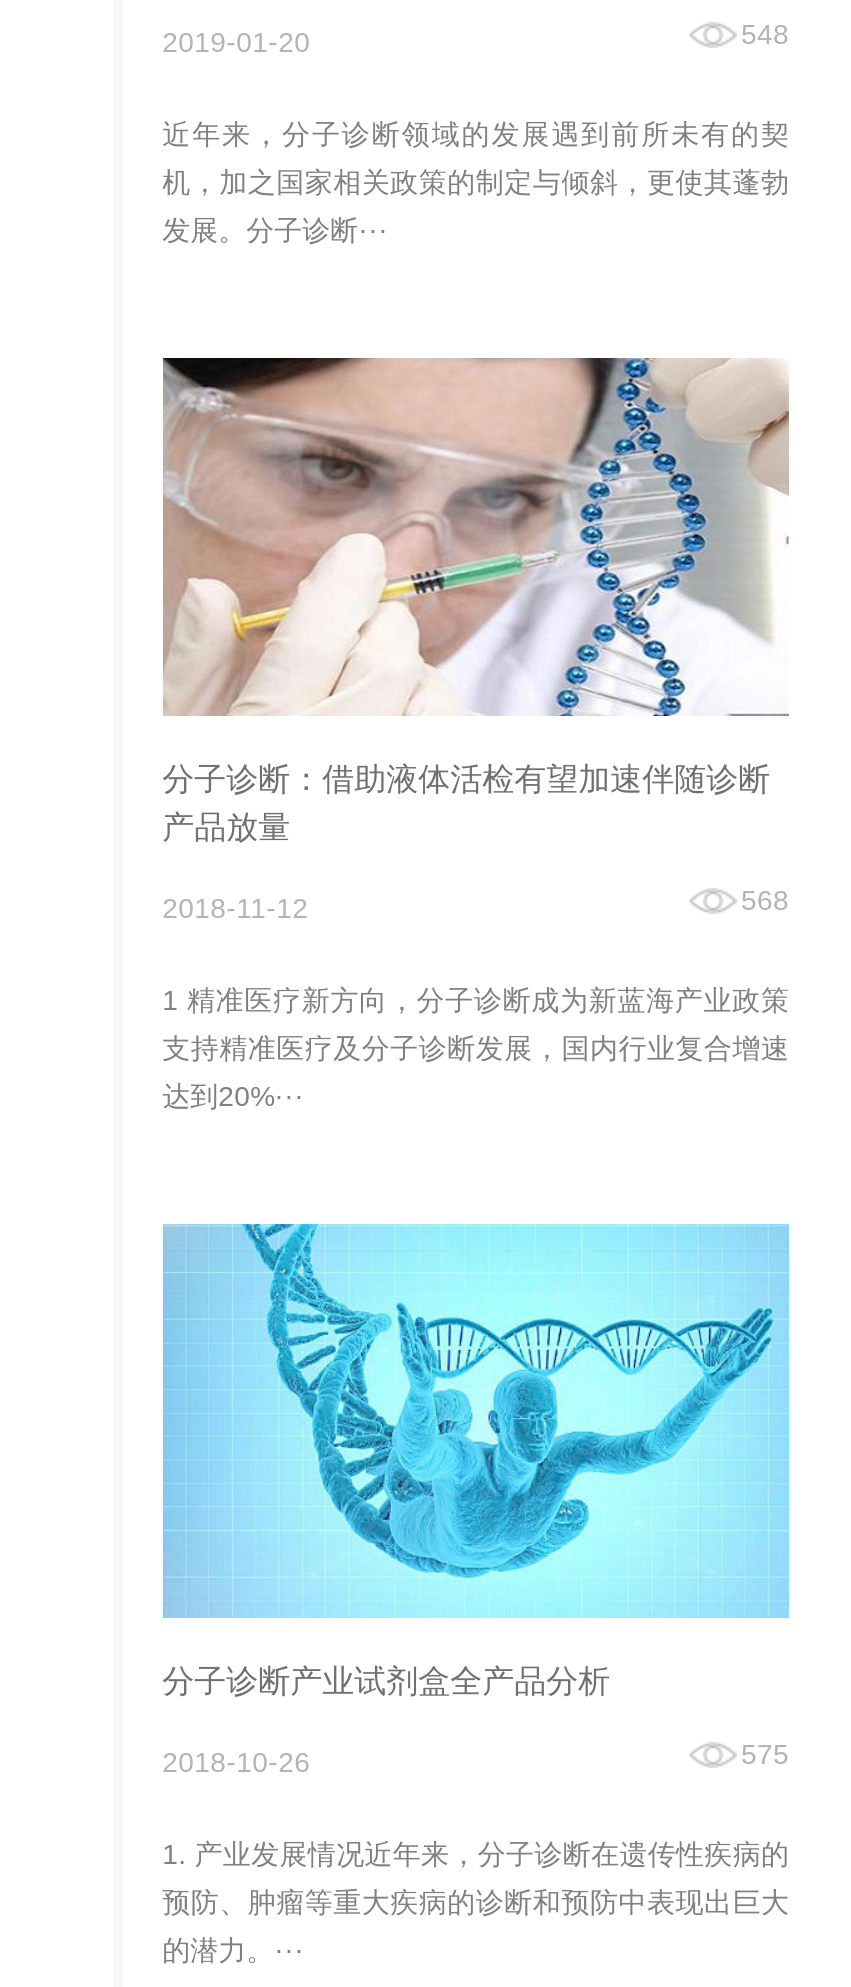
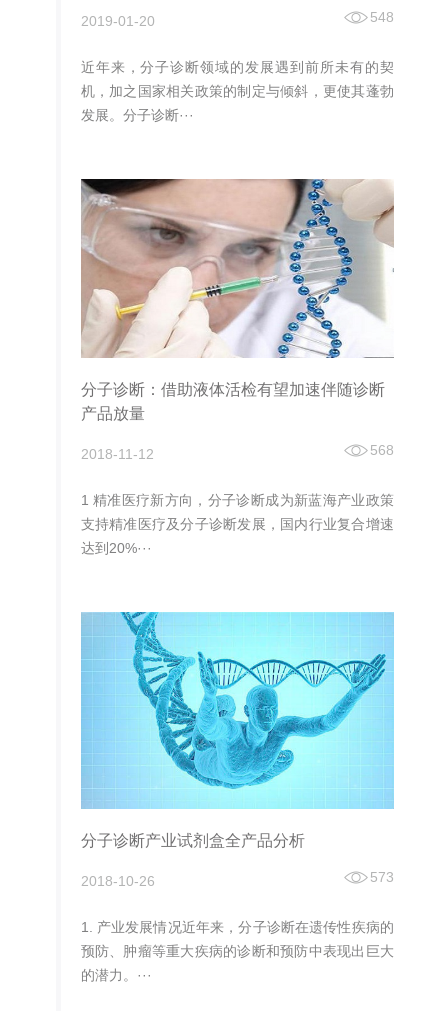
[741,1737,789,1769] 575 -> [370,868,394,884] 573

